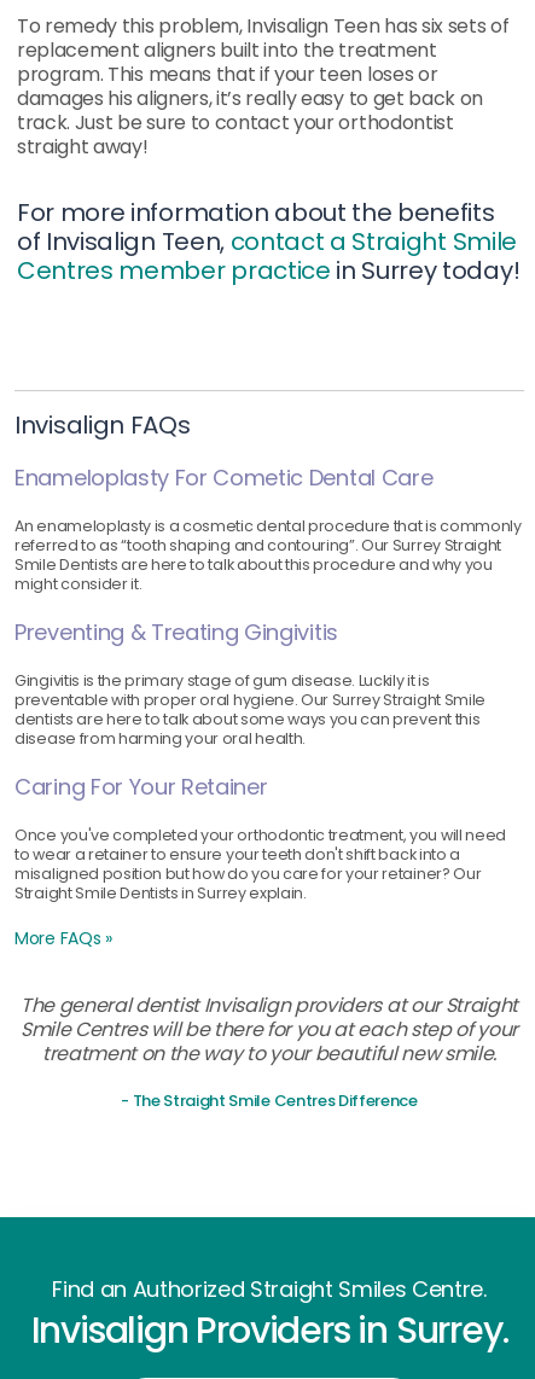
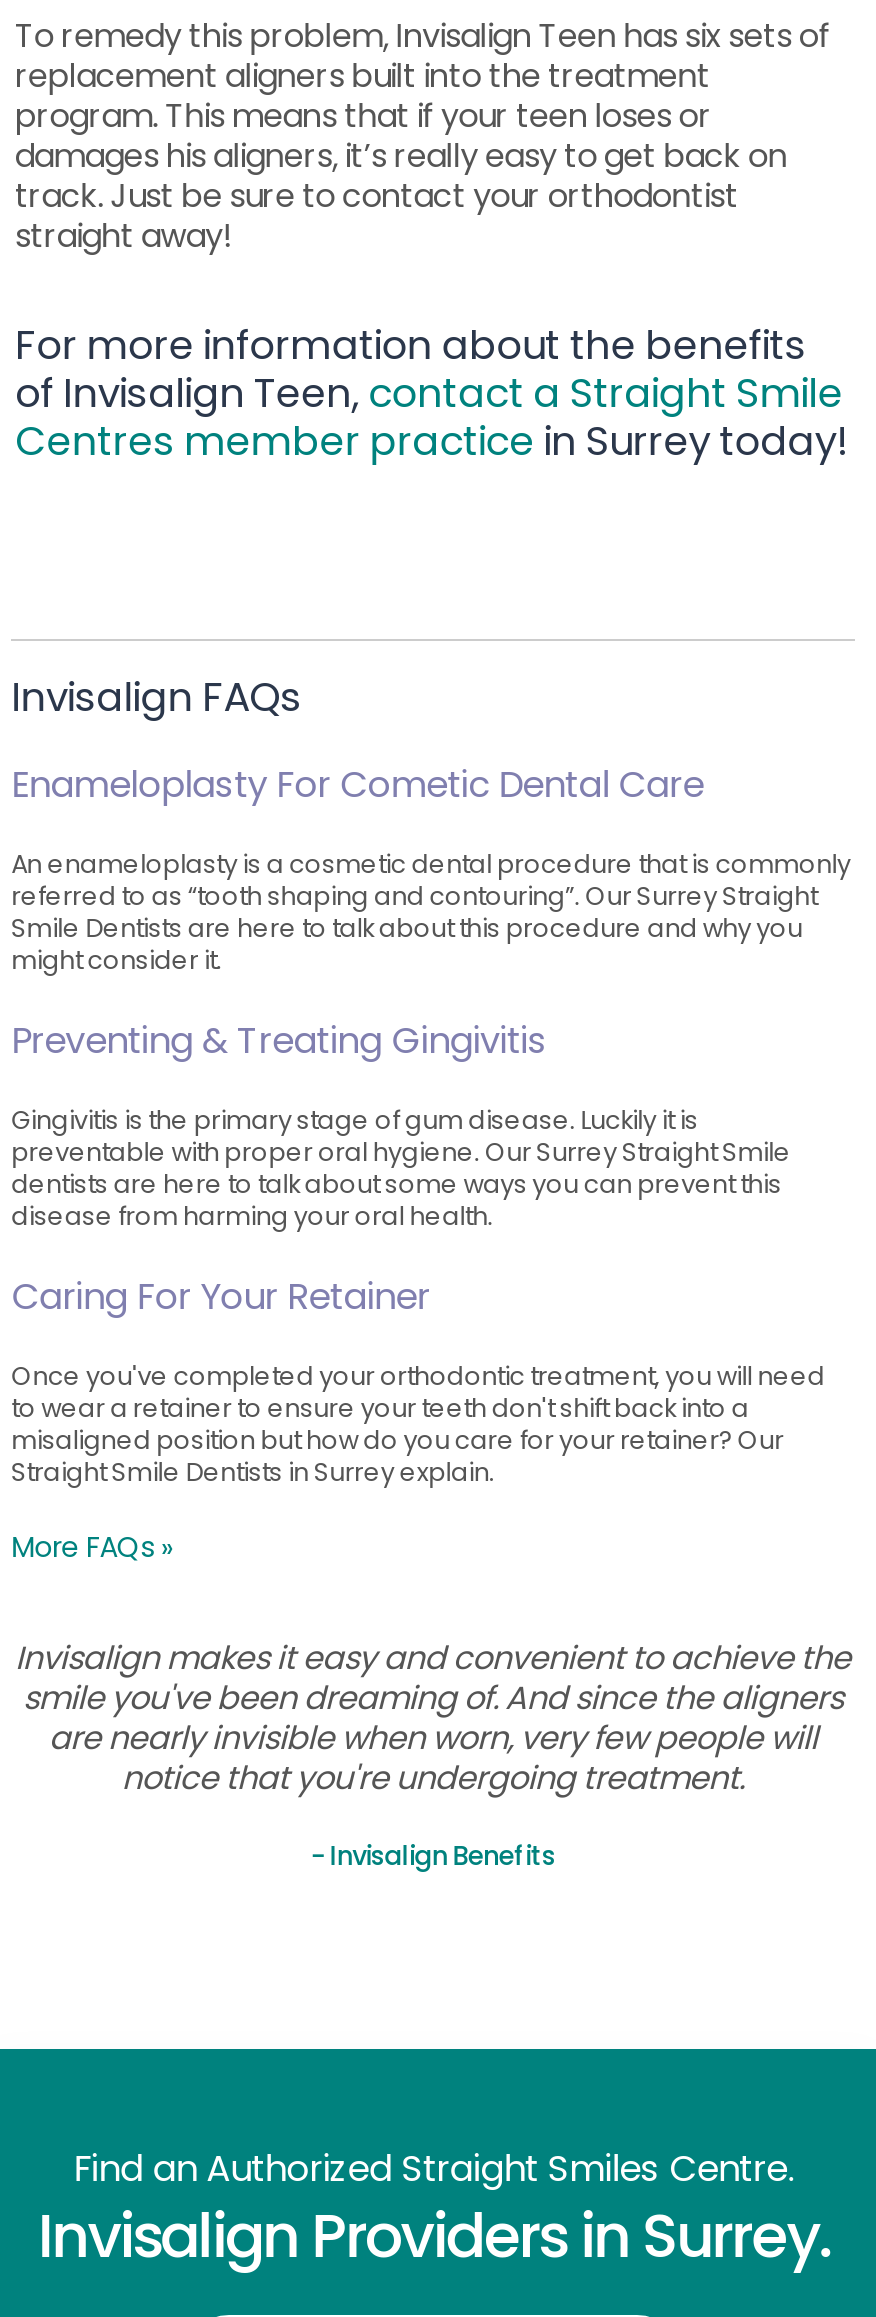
[21,992,518,1068] The general dentist Invisalign providers at our Straight | Smile Centres will be there for you at each step of your | treatment on the way to your beautiful new smile. -> [15,1635,851,1801] Invisalign makes it easy and convenient to achieve the | smile you've been dreaming of. And since the aligners | are nearly invisible when worn, very few people will | notice that you're undergoing treatment.
[121,1089,418,1112] - The Straight Smile Centres Difference -> [311,1837,555,1875] - Invisalign Benefits

